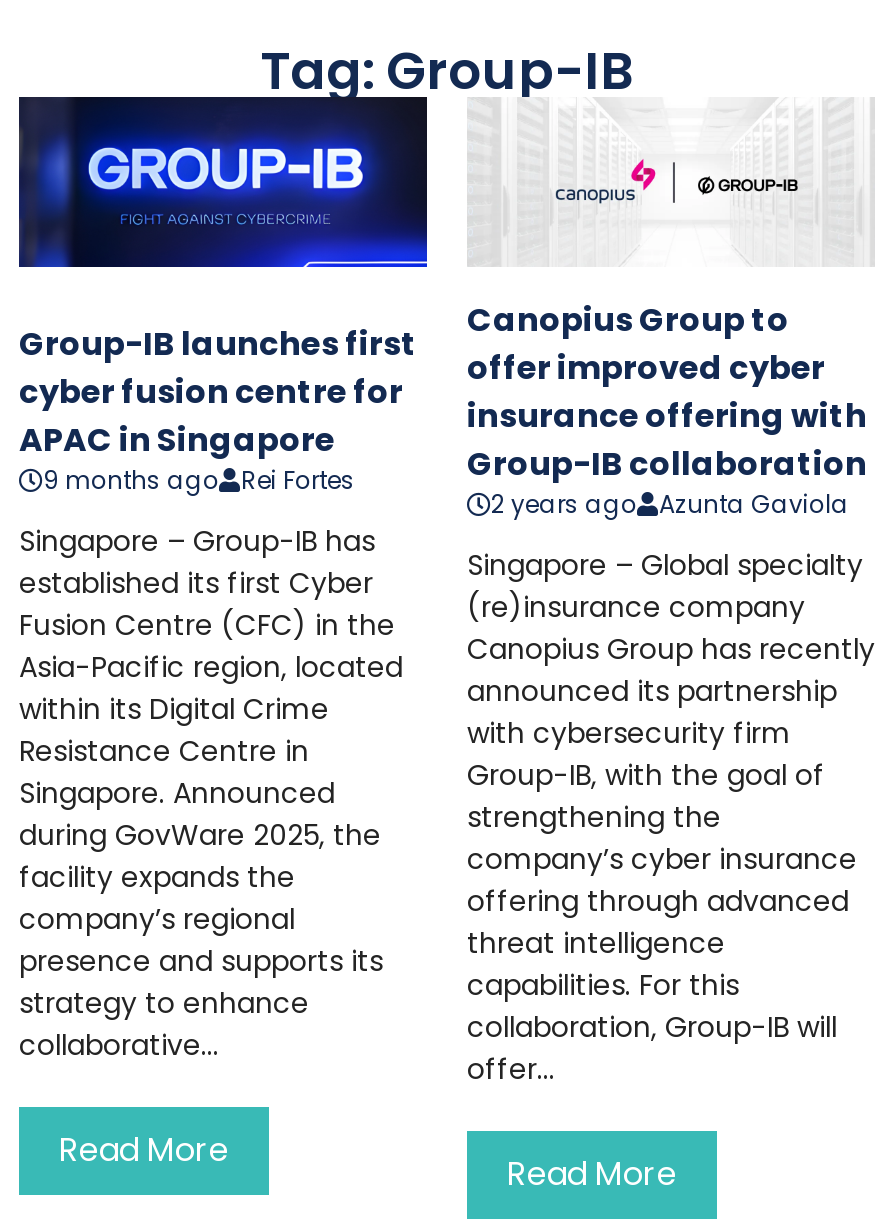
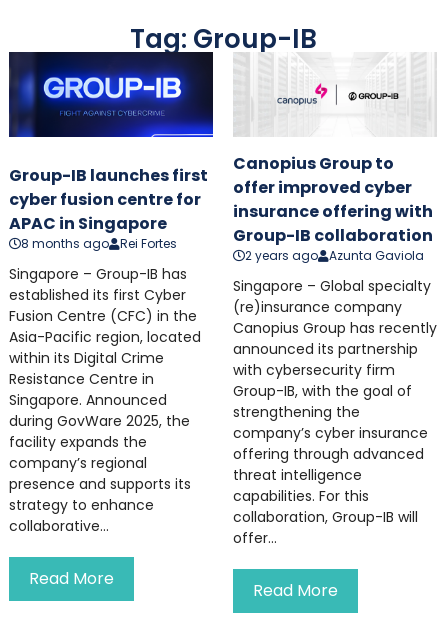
[43,464,355,498] 9 months ago Rei Fortes -> [21,235,177,252] 8 months ago Rei Fortes

